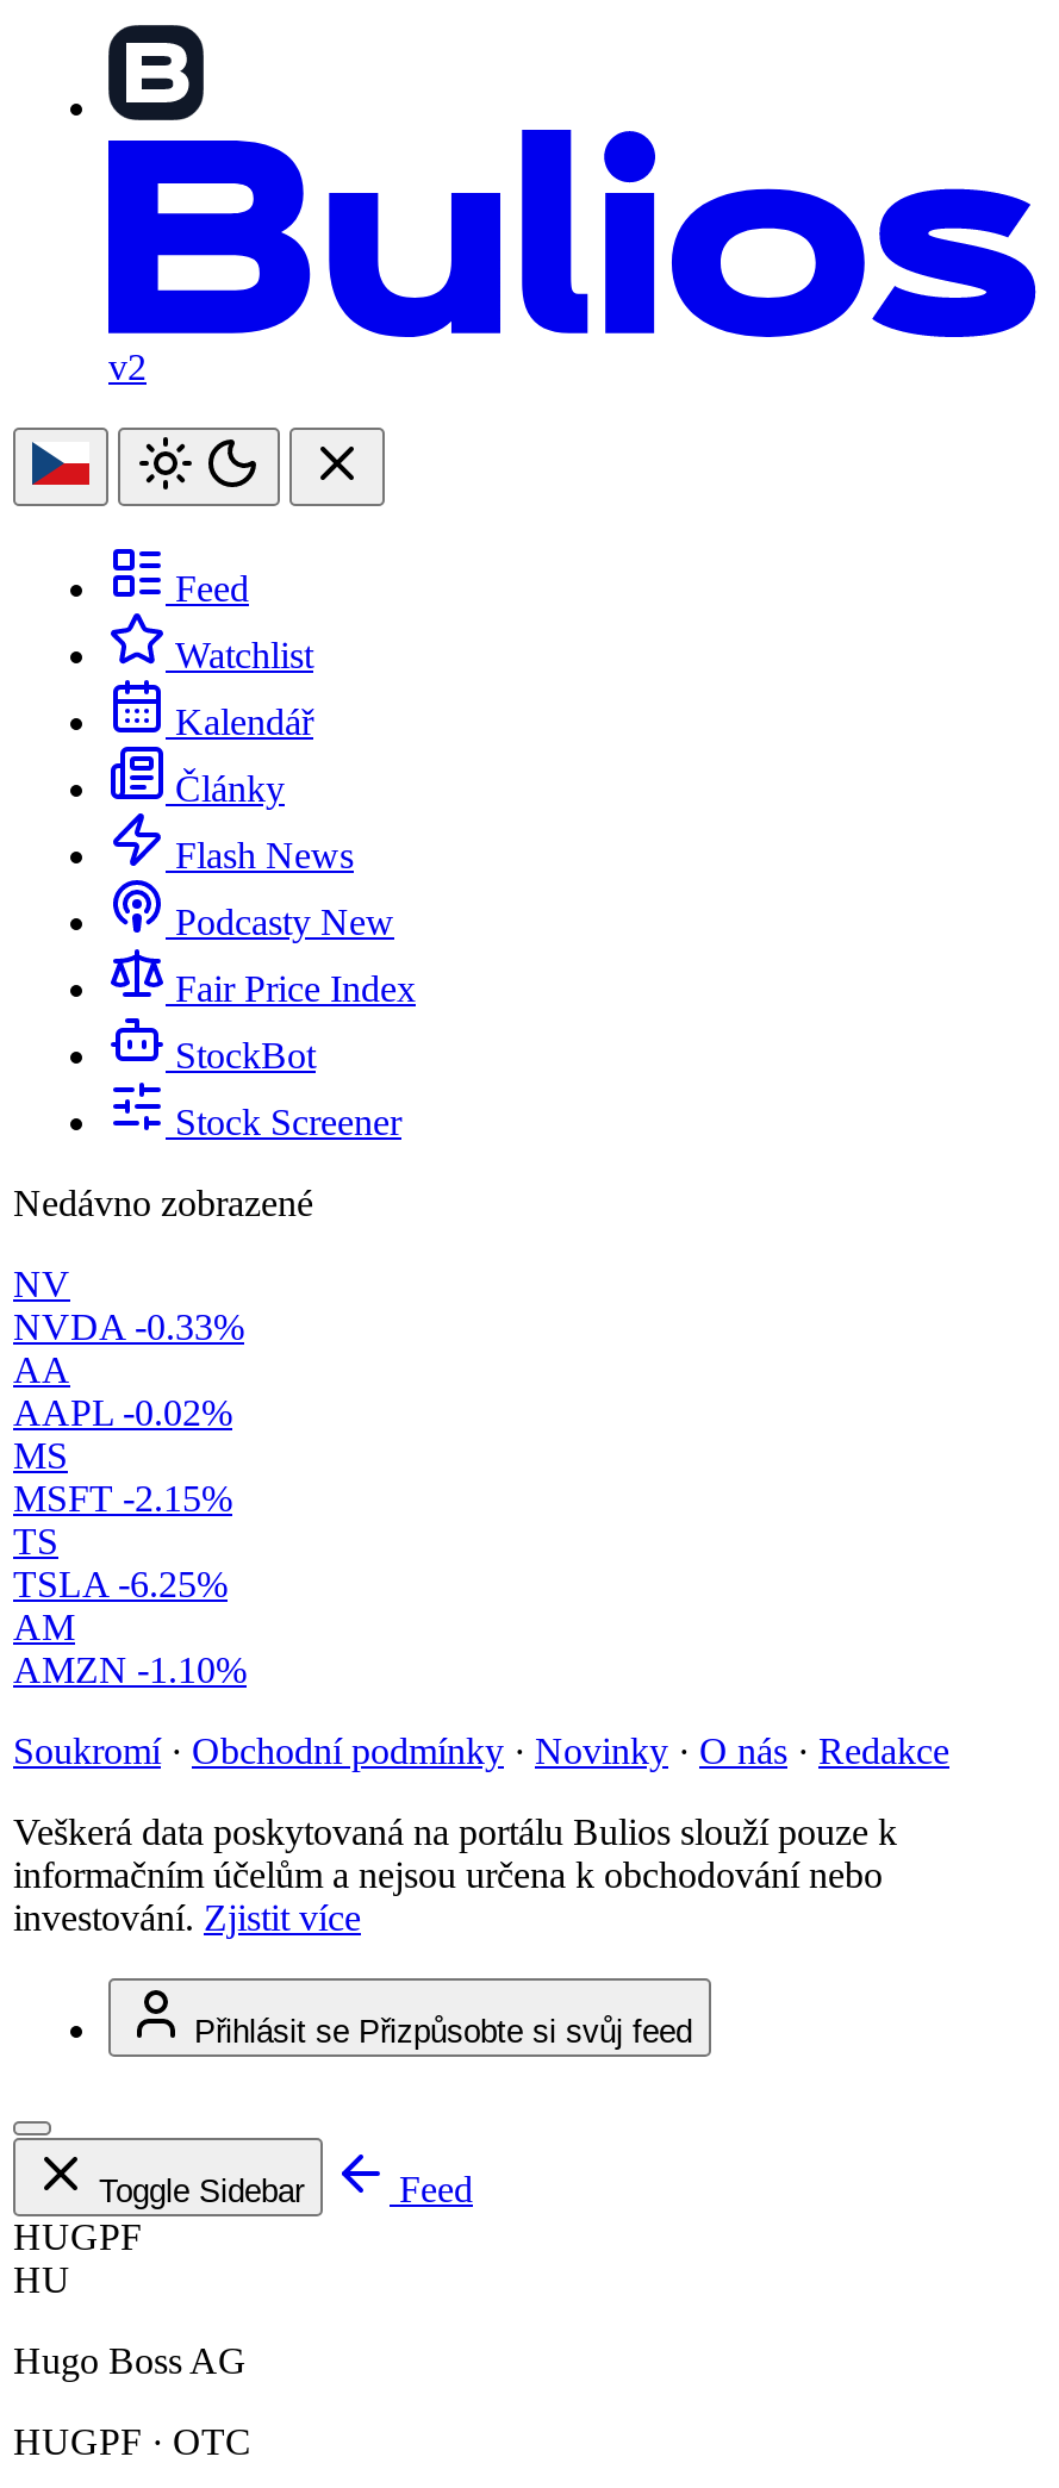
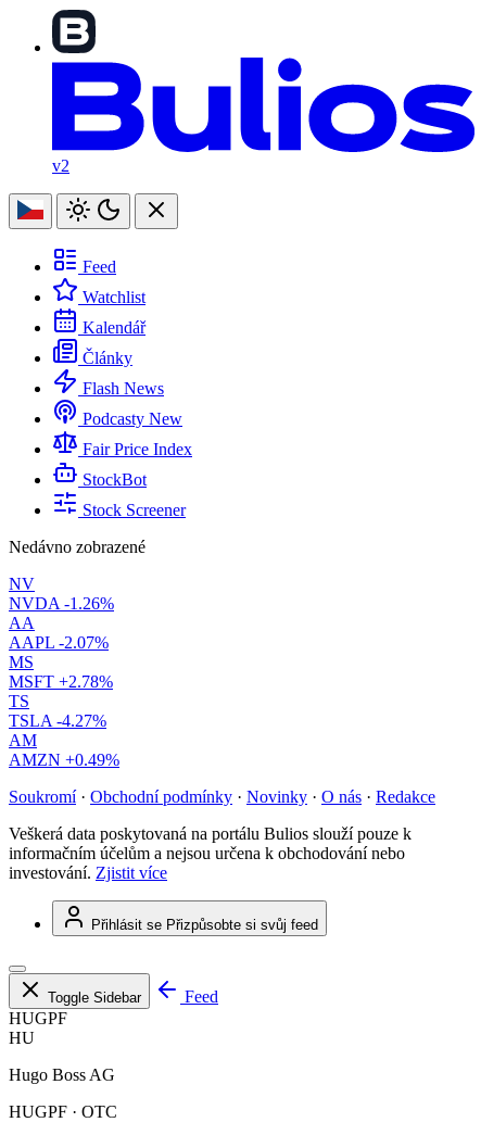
[13,1307,244,1347] NVDA -0.33% -> [9,594,114,613] NVDA -1.26%
[13,1393,232,1433] AAPL -0.02% -> [9,633,109,652] AAPL -2.07%
[13,1478,232,1519] MSFT -2.15% -> [9,672,113,691] MSFT +2.78%
[13,1564,228,1605] TSLA -6.25% -> [9,712,106,730] TSLA -4.27%
[13,1650,247,1690] AMZN -1.10% -> [9,751,119,769] AMZN +0.49%

